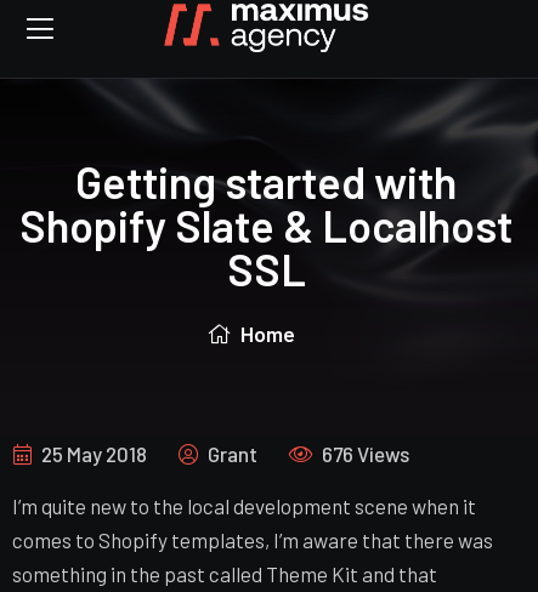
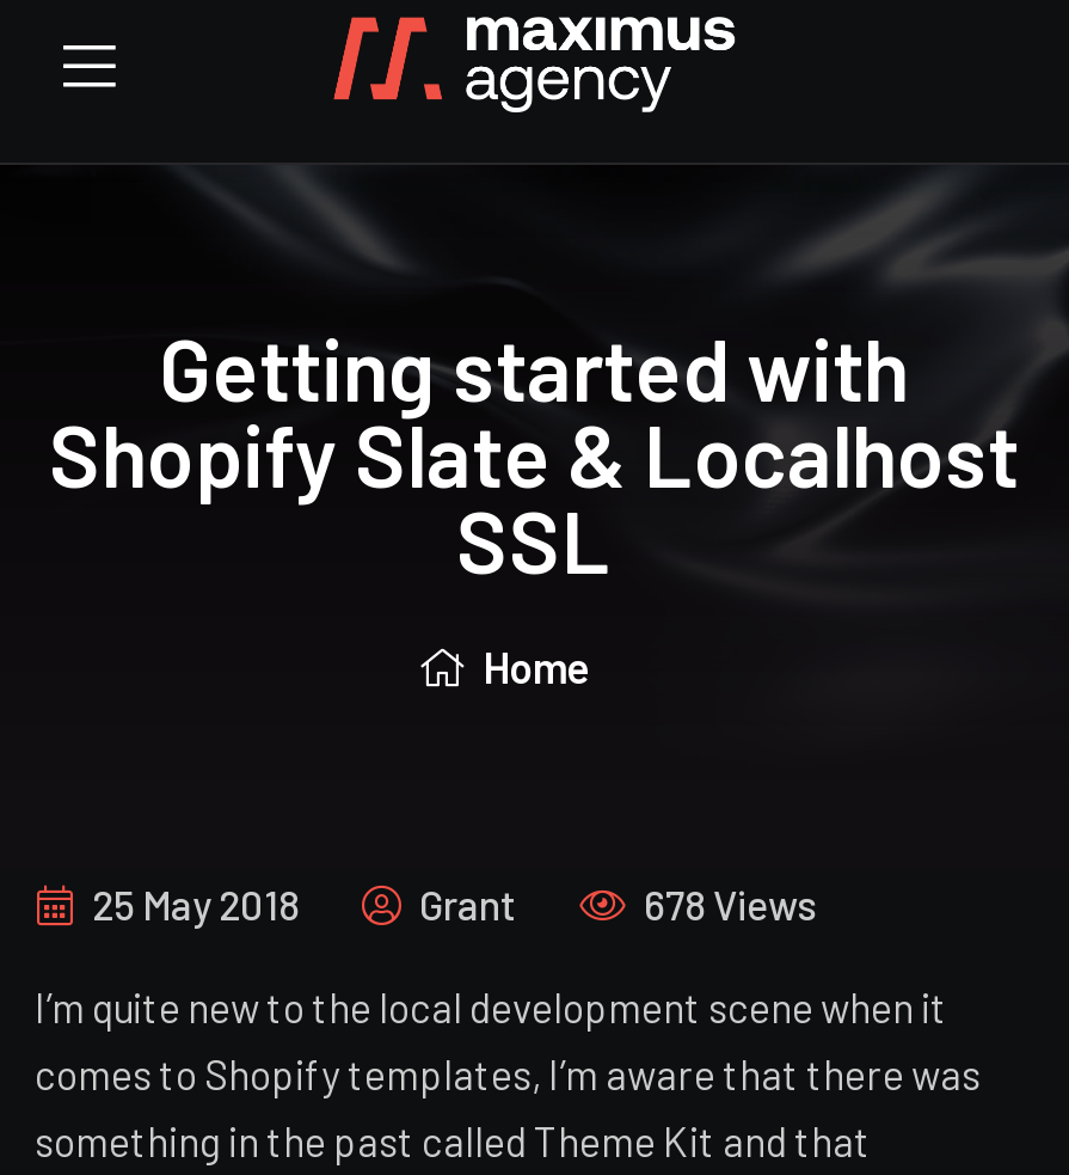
[318,442,409,466] 676 Views -> [637,880,816,928] 678 Views

